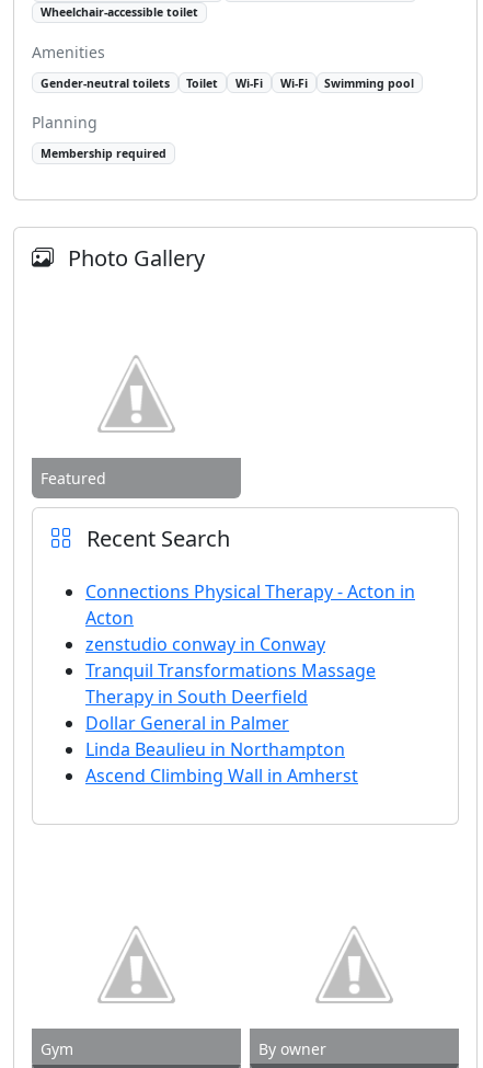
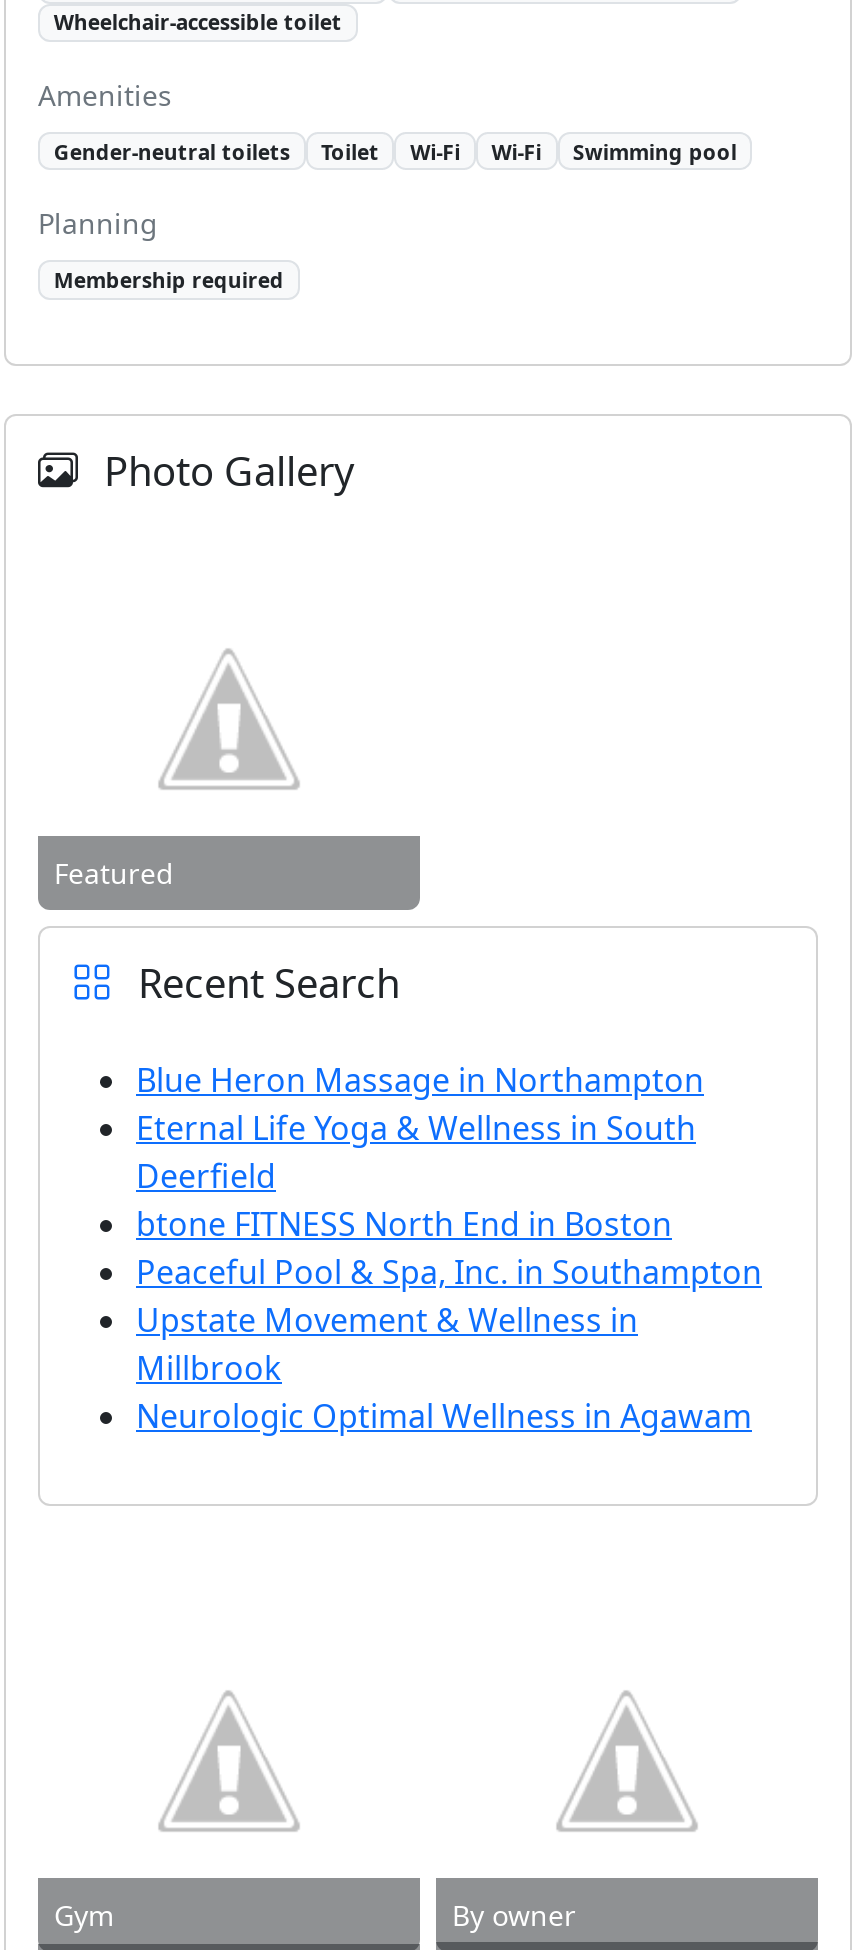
[85,579,415,787] Connections Physical Therapy - Acton in | Acton | zenstudio conway in Conway | Tranquil Transformations Massage | Therapy in South Deerfield | Dollar General in Palmer | Linda Beaulieu in Northampton | Ascend Climbing Wall in Amherst -> [136,1057,762,1437] Blue Heron Massage in Northampton | Eternal Life Yoga & Wellness in South | Deerfield | btone FITNESS North End in Boston | Peaceful Pool & Spa, Inc. in Southampton | Upstate Movement & Wellness in | Millbrook | Neurologic Optimal Wellness in Agawam

